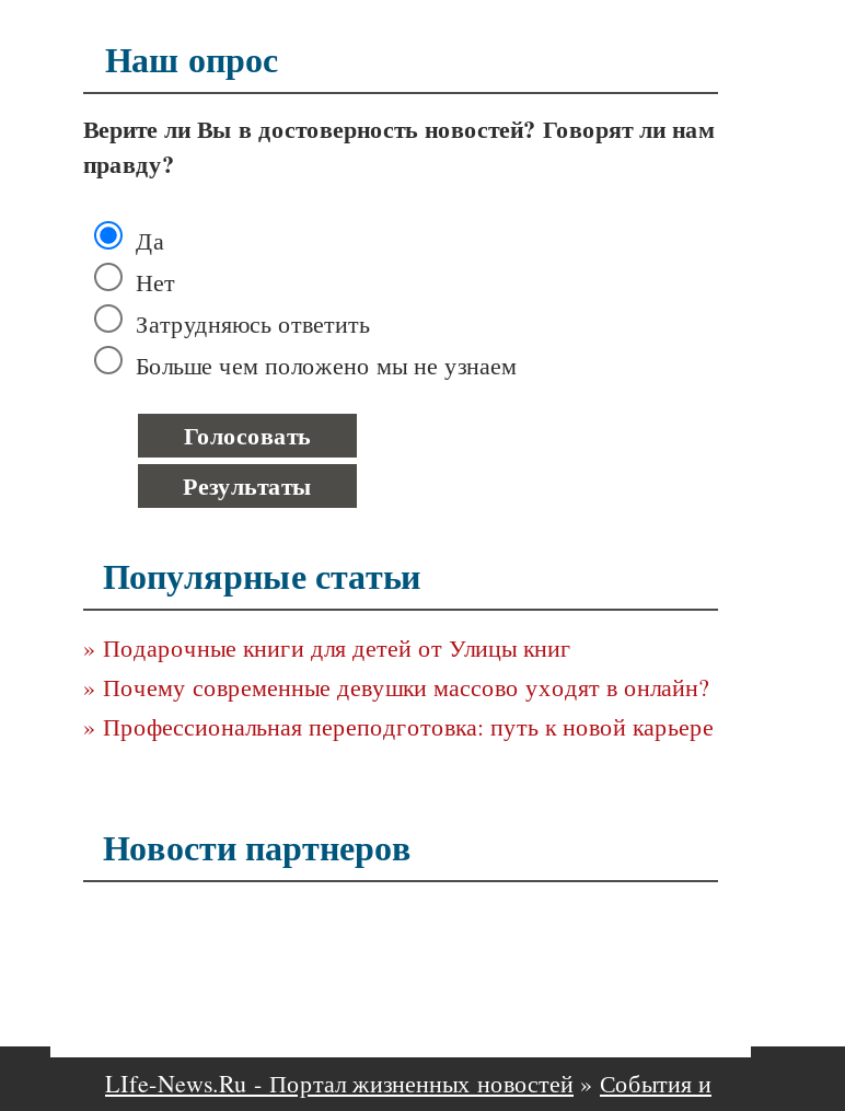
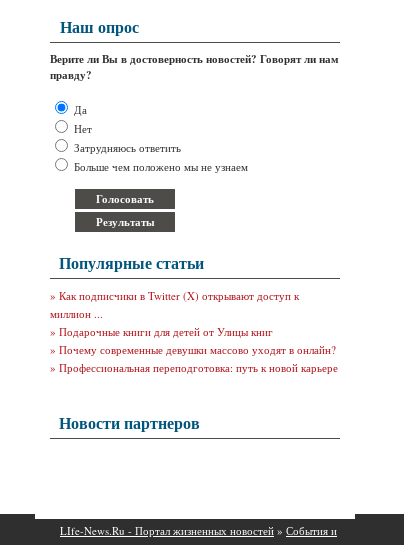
none -> [50,288,299,321] » Как подписчики в Twitter (X) открывают доступ к | миллион ...

